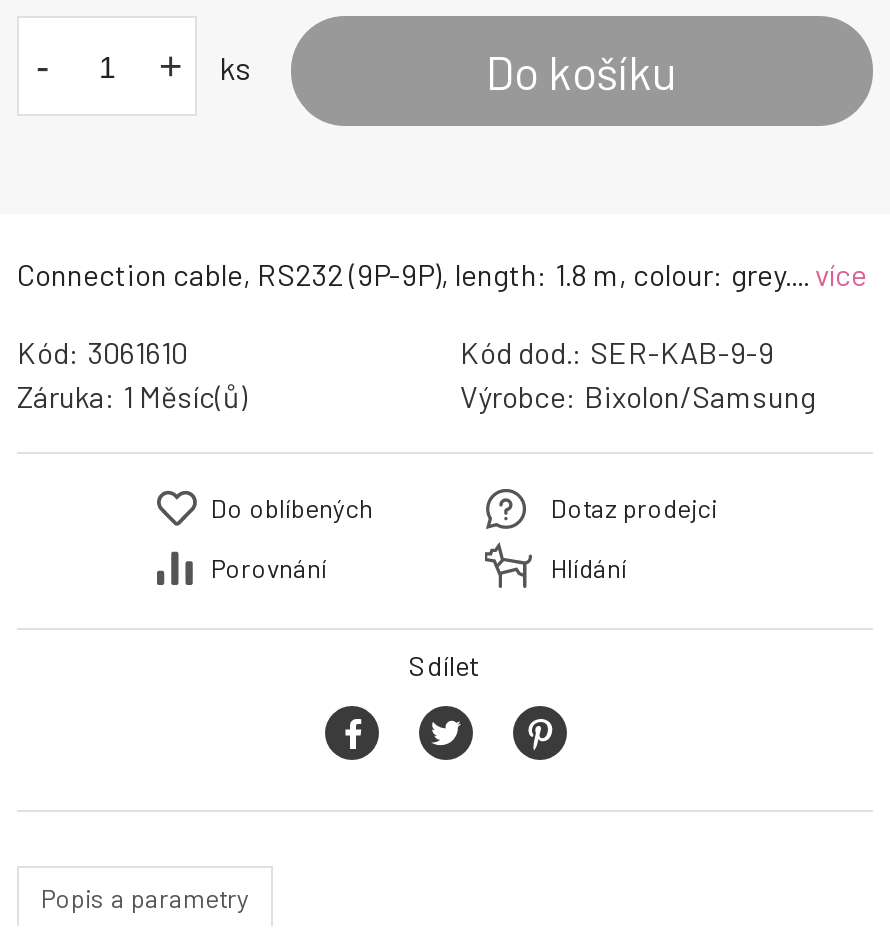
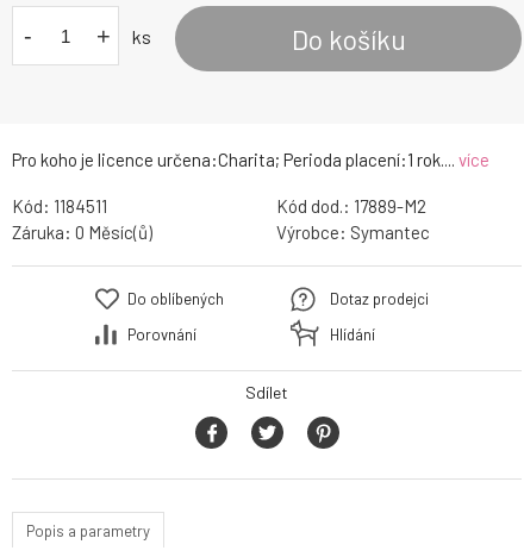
[17,256,867,292] Connection cable, RS232 (9P-9P), length: 1.8 m, colour: grey.... více -> [12,149,489,170] Pro koho je licence určena:Charita; Perioda placení:1 rok.... více
[17,334,187,370] Kód: 3061610 -> [12,195,107,217] Kód: 1184511
[460,334,774,370] Kód dod.: SER-KAB-9-9 -> [276,195,426,217] Kód dod.: 17889-M2
[17,378,247,414] Záruka: 1 Měsíc(ů) -> [12,222,152,243] Záruka: 0 Měsíc(ů)
[460,378,816,414] Výrobce: Bixolon/Samsung -> [276,222,429,243] Výrobce: Symantec

